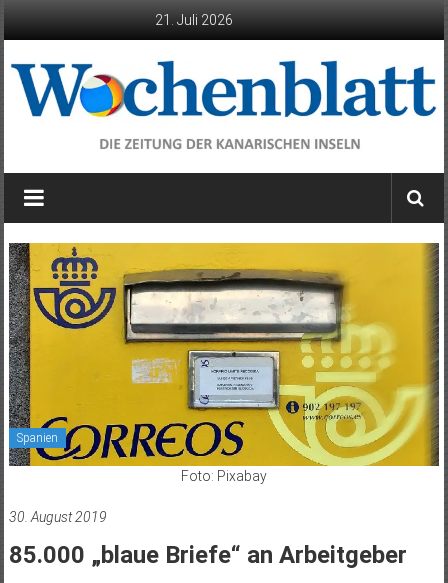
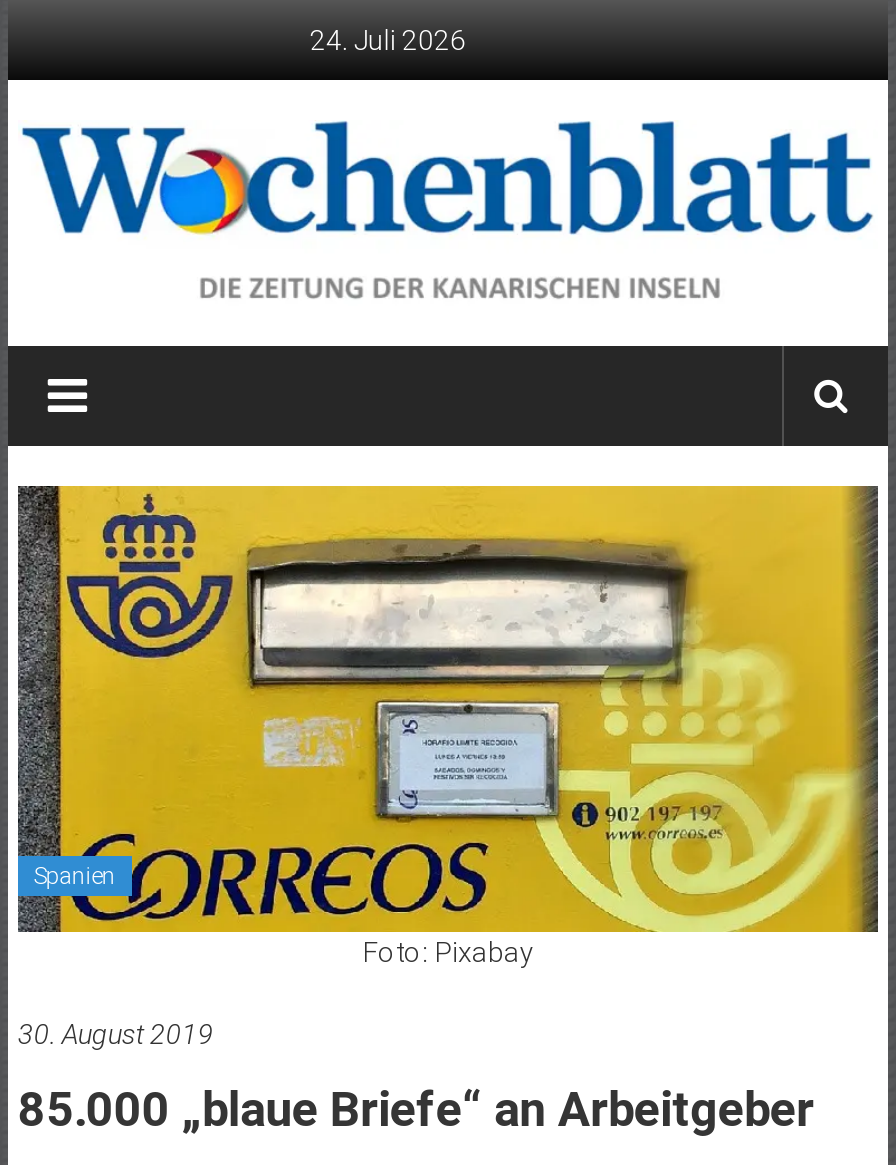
[155,12,233,28] 21. Juli 2026 -> [310,24,466,56] 24. Juli 2026

